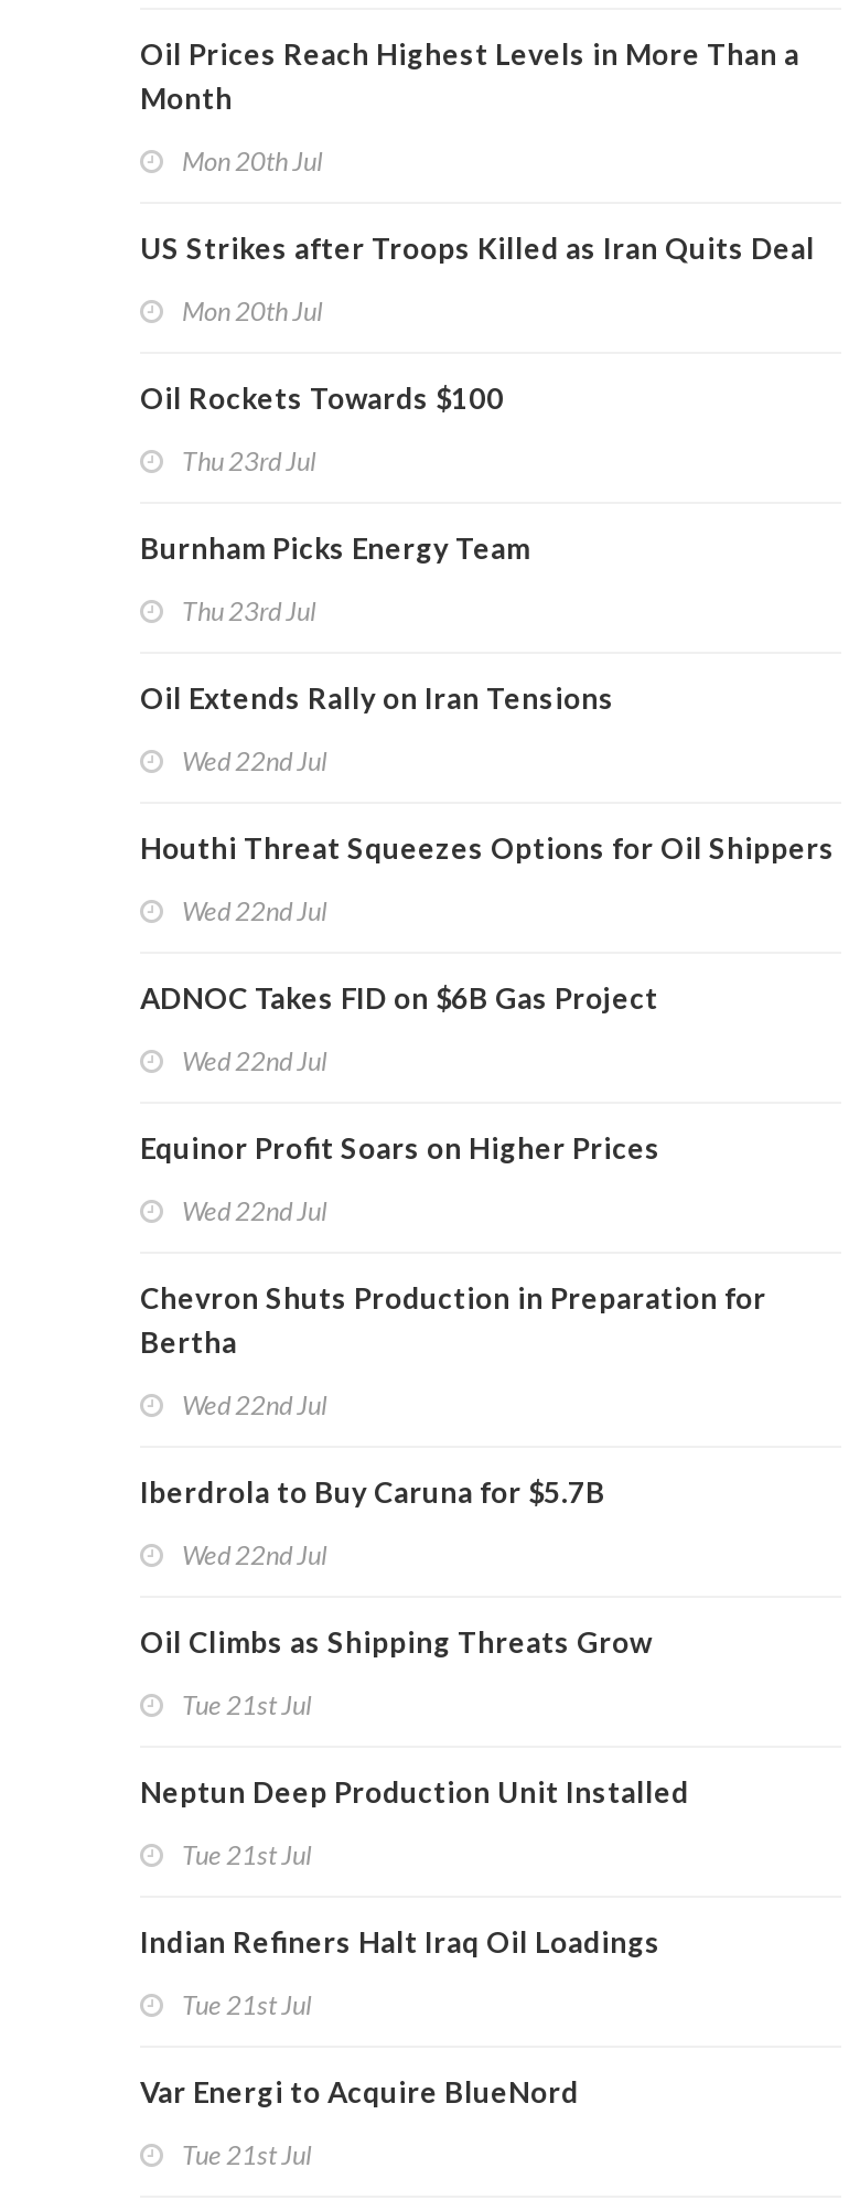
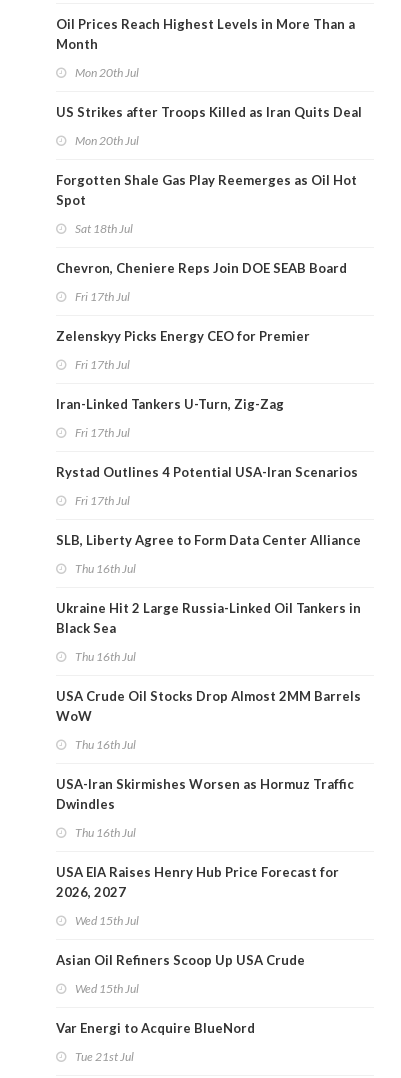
[140,380,504,416] Oil Rockets Towards $100 -> [56,172,357,208] Forgotten Shale Gas Play Reemerges as Oil Hot | Spot
[182,444,316,477] Thu 23rd Jul -> [75,221,133,236] Sat 18th Jul
[140,530,530,566] Burnham Picks Energy Team -> [56,260,347,276] Chevron, Cheniere Reps Join DOE SEAB Board
[182,594,316,627] Thu 23rd Jul -> [75,289,130,304] Fri 17th Jul
[140,680,614,716] Oil Extends Rally on Iran Tensions -> [56,328,310,344] Zelenskyy Picks Energy CEO for Premier
[182,744,327,777] Wed 22nd Jul -> [75,357,130,372] Fri 17th Jul
[140,830,835,866] Houthi Threat Squeezes Options for Oil Shippers -> [56,396,284,412] Iran-Linked Tankers U-Turn, Zig-Zag
[182,894,327,927] Wed 22nd Jul -> [75,425,130,440] Fri 17th Jul
[140,980,658,1016] ADNOC Takes FID on $6B Gas Project -> [56,464,358,480] Rystad Outlines 4 Potential USA-Iran Scenarios
[182,1044,327,1077] Wed 22nd Jul -> [75,493,130,508] Fri 17th Jul
[140,1130,660,1166] Equinor Profit Soars on Higher Prices -> [56,532,361,548] SLB, Liberty Agree to Form Data Center Alliance
[182,1194,327,1227] Wed 22nd Jul -> [75,561,136,576] Thu 16th Jul
[140,1280,766,1360] Chevron Shuts Production in Preparation for | Bertha -> [56,600,361,636] Ukraine Hit 2 Large Russia-Linked Oil Tankers in | Black Sea
[182,1388,327,1421] Wed 22nd Jul -> [75,649,136,664] Thu 16th Jul
[140,1474,605,1510] Iberdrola to Buy Caruna for $5.7B -> [56,688,361,724] USA Crude Oil Stocks Drop Almost 2MM Barrels | WoW
[182,1538,327,1571] Wed 22nd Jul -> [75,737,136,752] Thu 16th Jul
[140,1624,652,1660] Oil Climbs as Shipping Threats Grow -> [56,776,354,812] USA-Iran Skirmishes Worsen as Hormuz Traffic | Dwindles
[182,1688,312,1721] Tue 21st Jul -> [75,825,136,840] Thu 16th Jul
[140,1774,689,1810] Neptun Deep Production Unit Installed -> [56,864,339,900] USA EIA Raises Henry Hub Price Forecast for | 2026, 2027
[182,1838,312,1871] Tue 21st Jul -> [75,913,139,928] Wed 15th Jul
[140,1924,660,1960] Indian Refiners Halt Iraq Oil Loadings -> [56,952,305,968] Asian Oil Refiners Scoop Up USA Crude
[182,1988,312,2021] Tue 21st Jul -> [75,981,139,996] Wed 15th Jul

